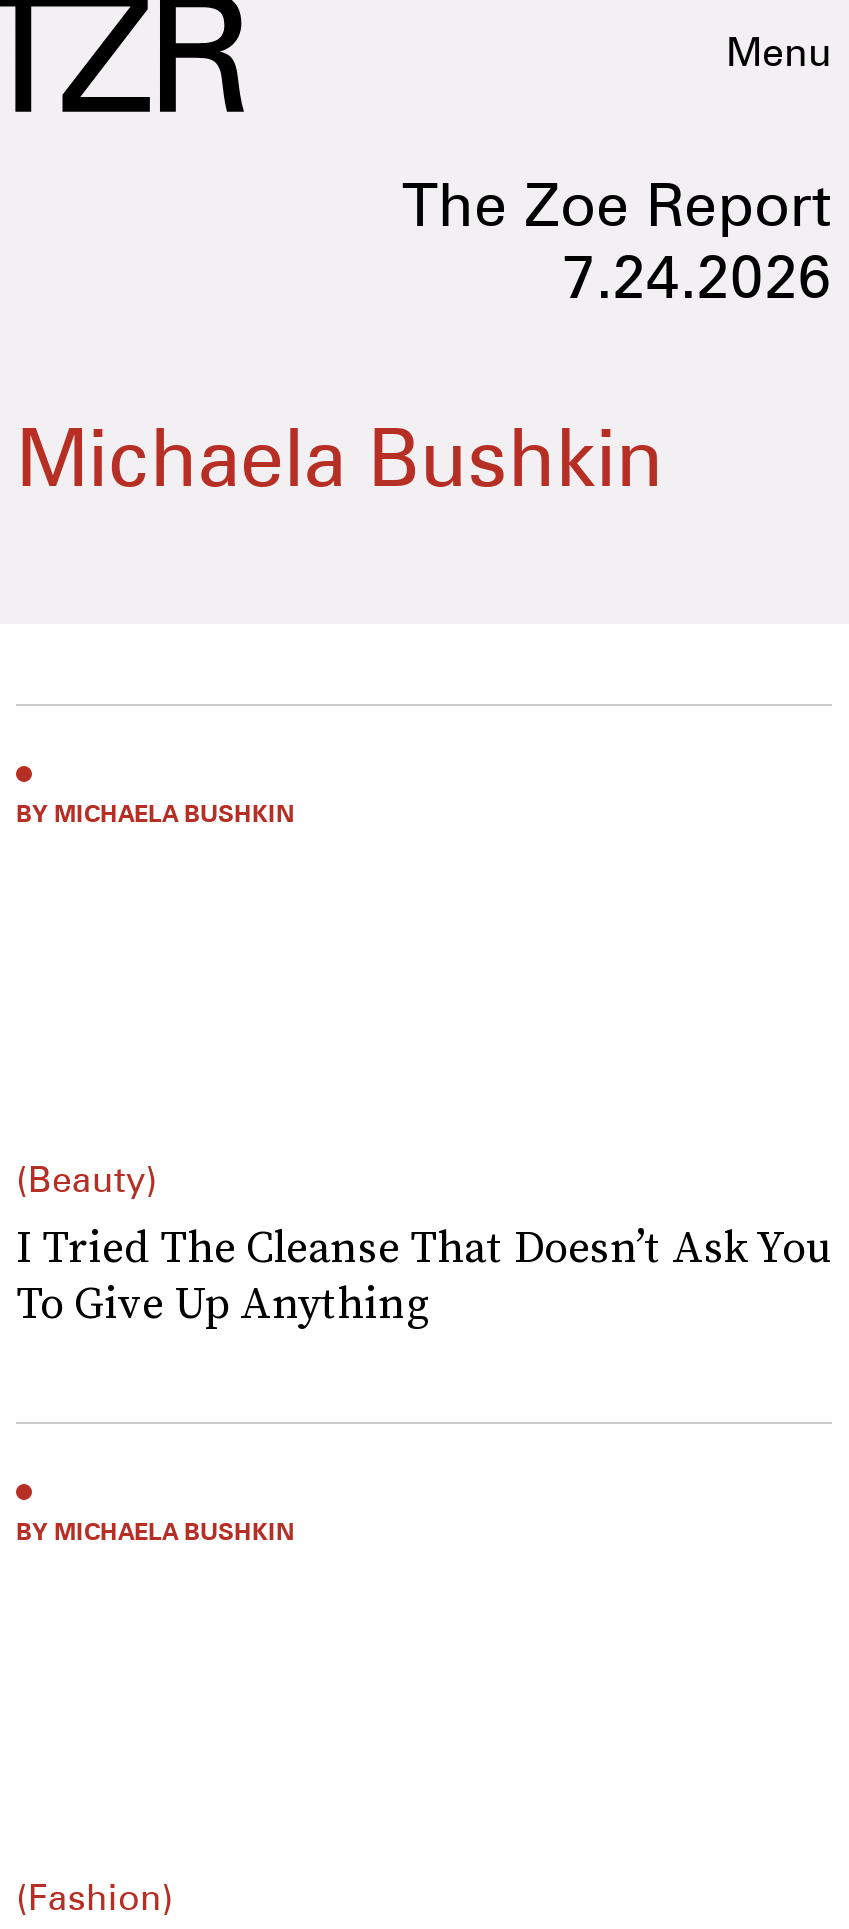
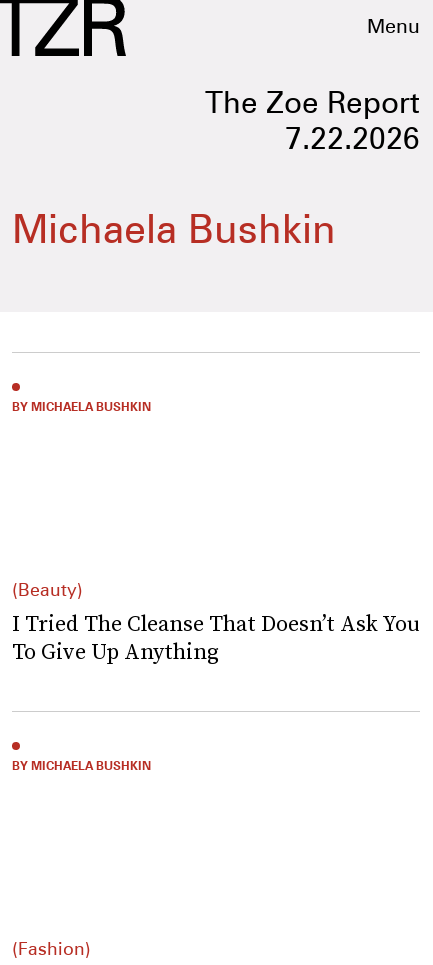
[562,240,832,312] 7.24.2026 -> [285,120,420,156] 7.22.2026

